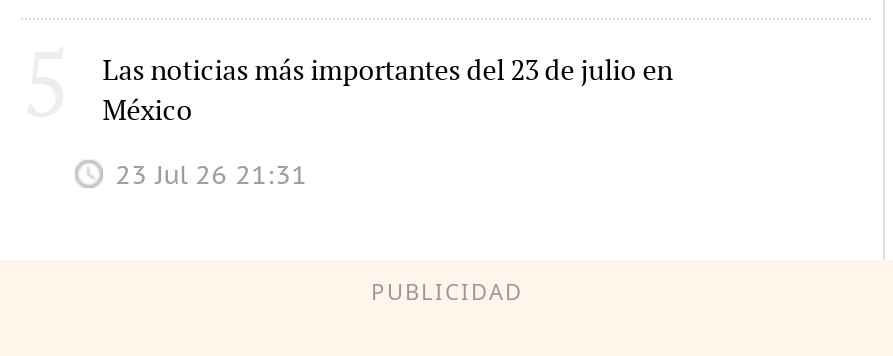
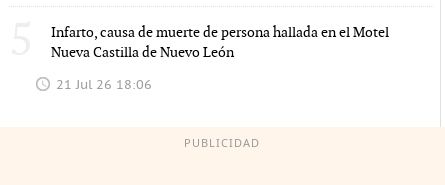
[102,53,672,127] Las noticias más importantes del 23 de julio en | México -> [51,24,389,61] Infarto, causa de muerte de persona hallada en el Motel | Nueva Castilla de Nuevo León
[115,161,307,191] 23 Jul 26 21:31 -> [56,78,152,93] 21 Jul 26 18:06

